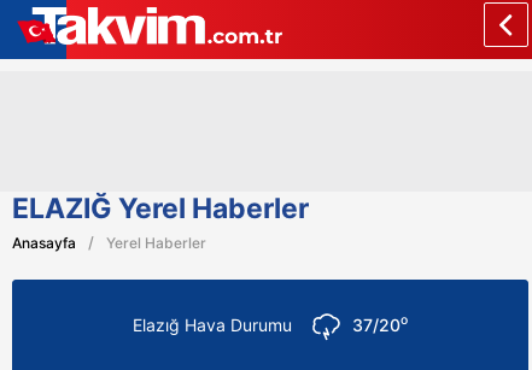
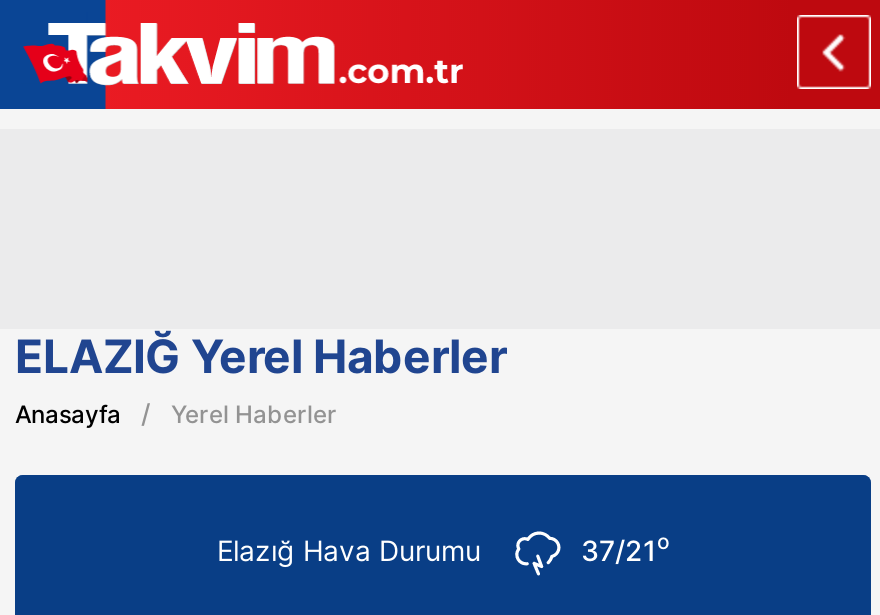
[352,312,408,335] 37/20o -> [581,529,669,567] 37/21o

